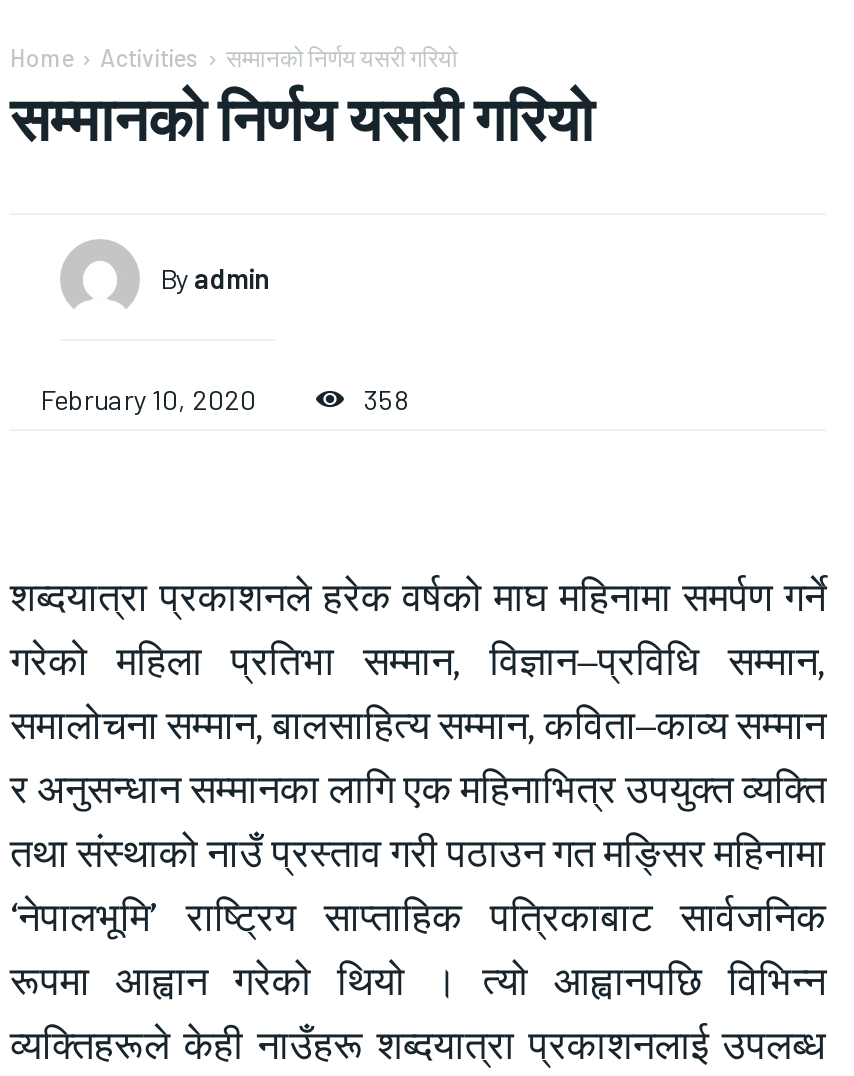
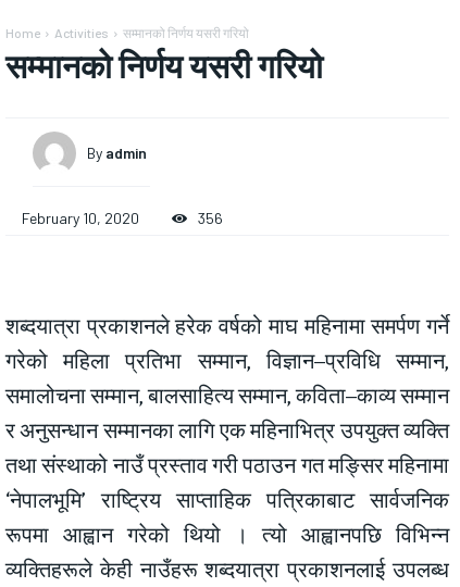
[364,383,410,417] 358 -> [198,210,223,228] 356

